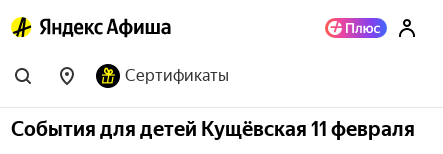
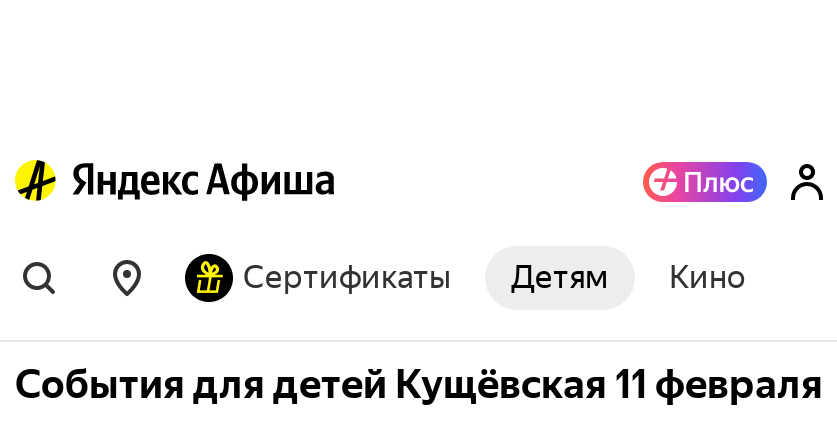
none -> [511,258,745,296] Детям | Кино

